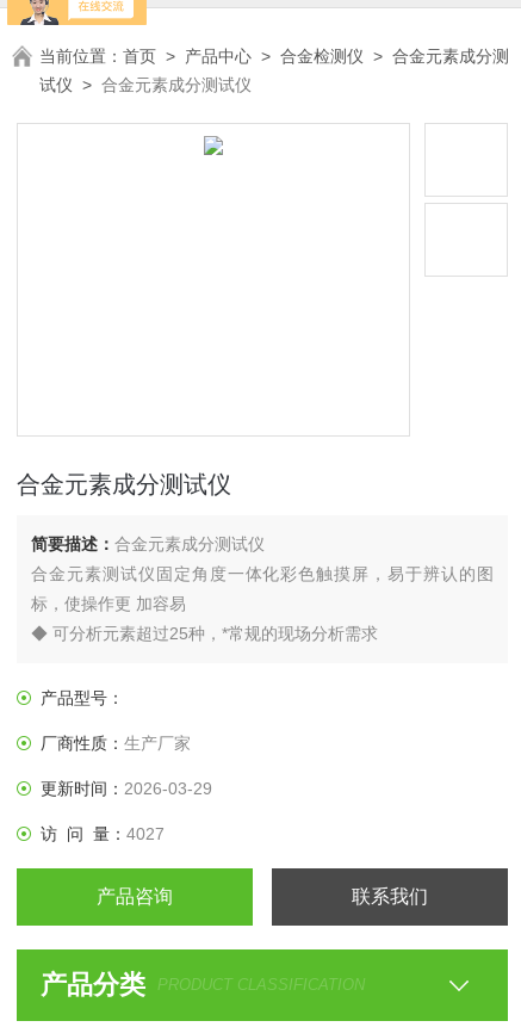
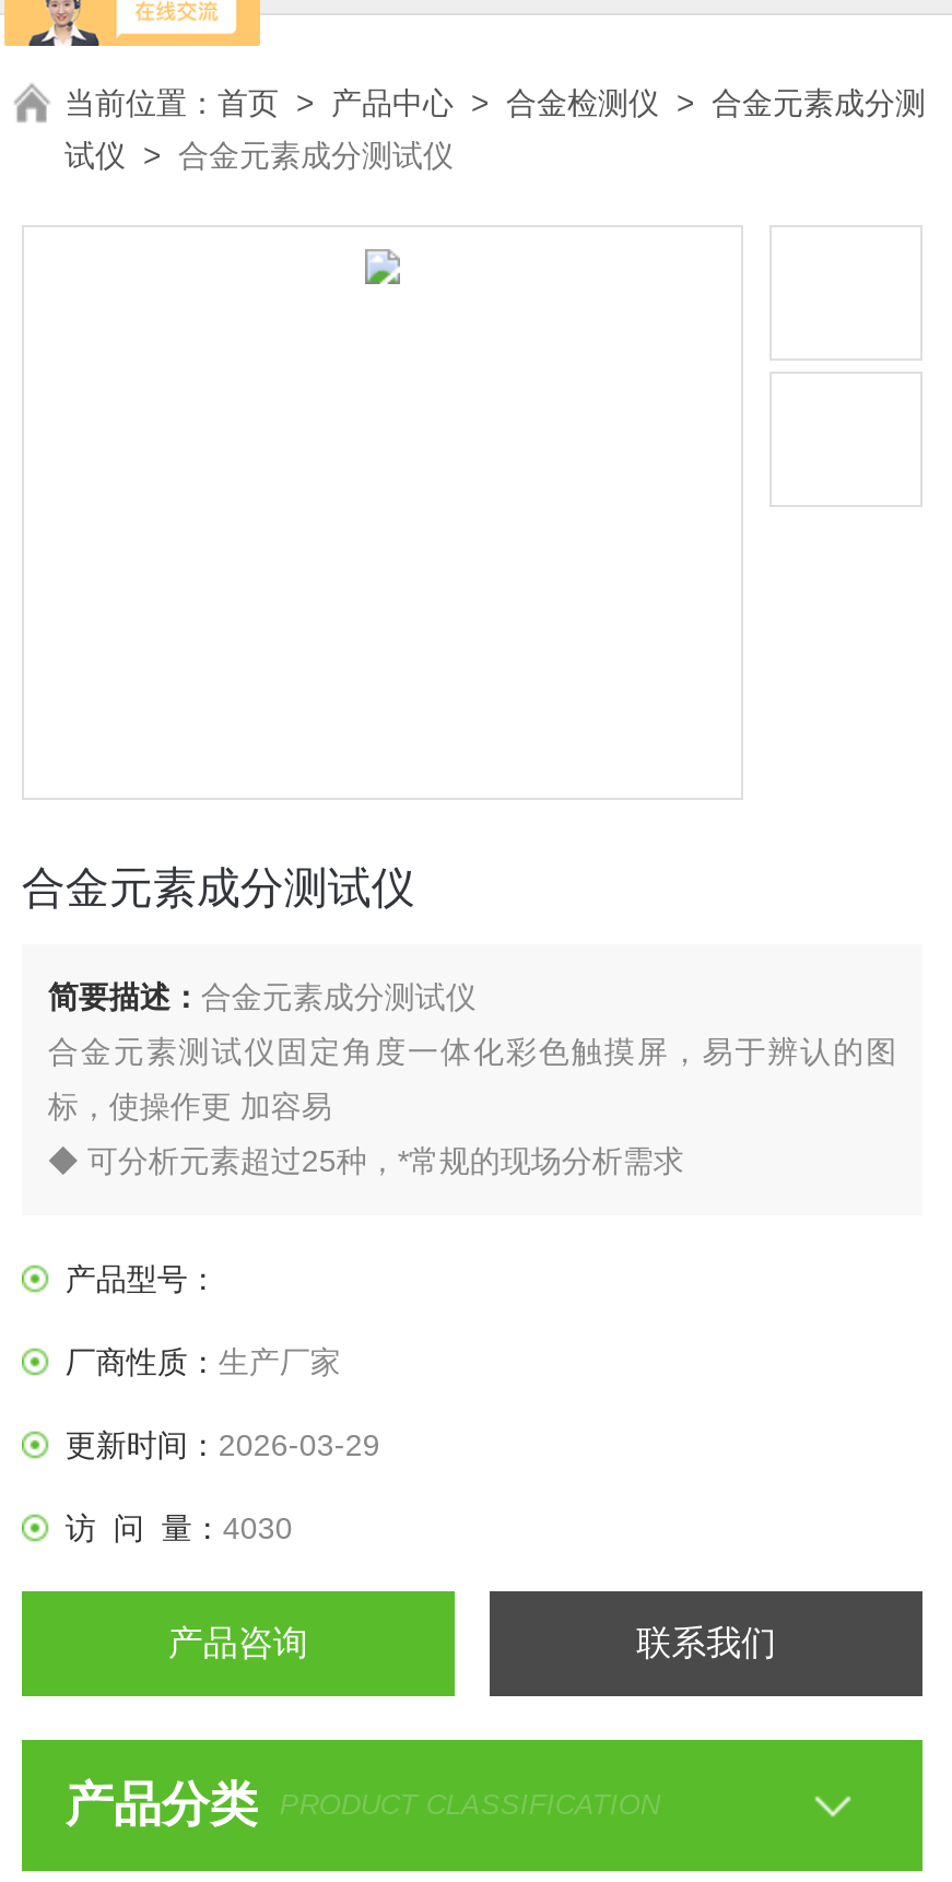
[40,824,164,843] 访 问 量：4027 -> [65,1509,293,1544] 访 问 量：4030

